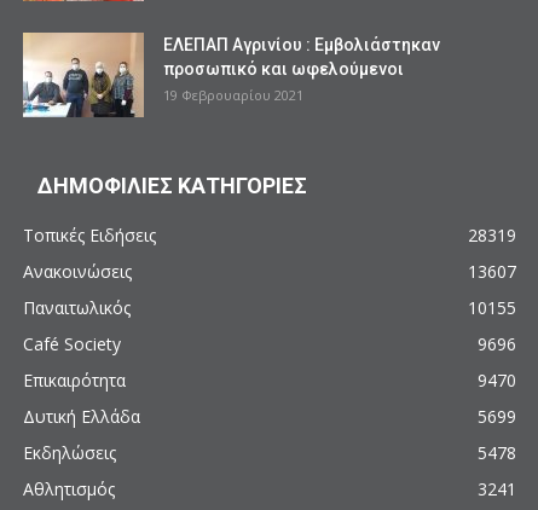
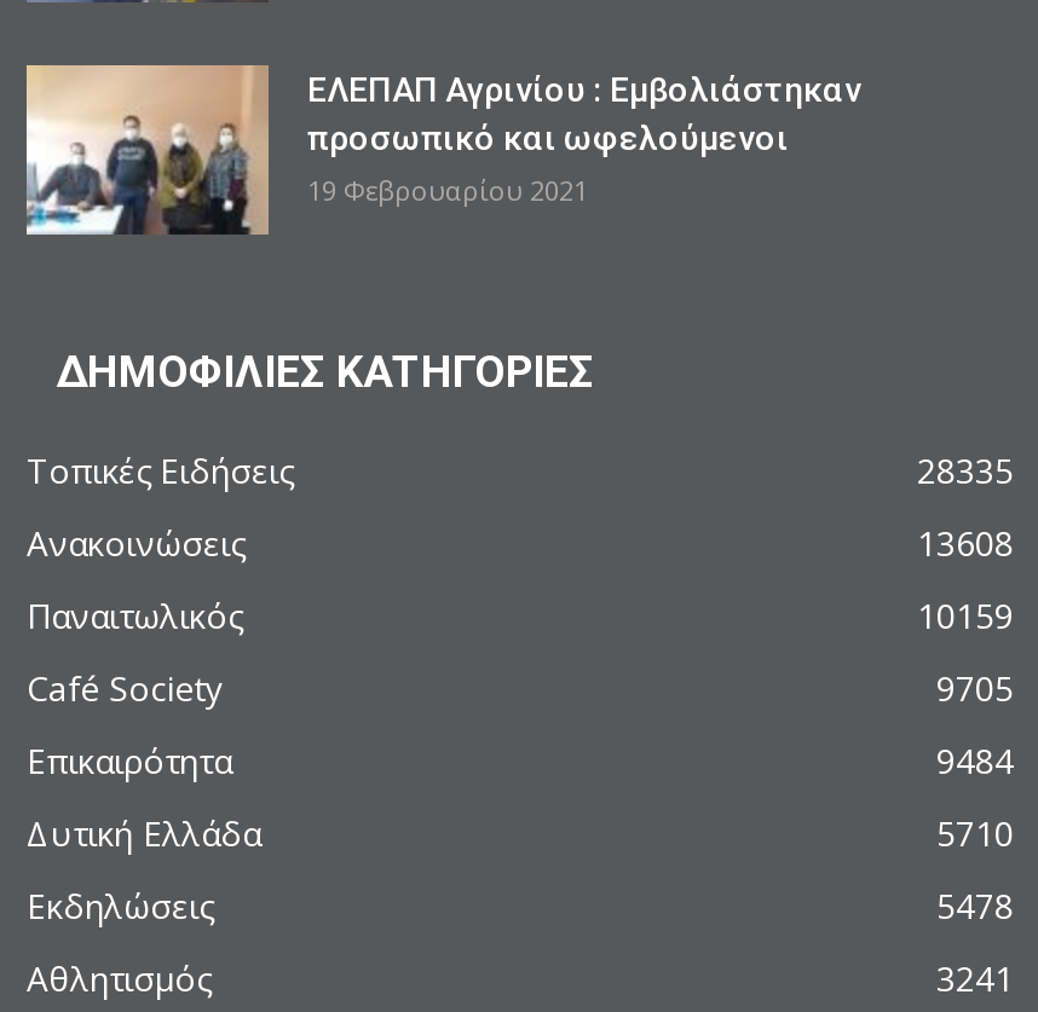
[468,224,516,247] 28319 -> [917,447,1014,493] 28335
[468,260,516,283] 13607 -> [917,520,1014,566] 13608
[468,296,516,319] 10155 -> [917,592,1014,638] 10159
[478,332,516,355] 9696 -> [936,665,1014,711] 9705
[478,369,516,392] 9470 -> [936,738,1014,783] 9484
[478,405,516,428] 5699 -> [936,810,1014,856] 5710

